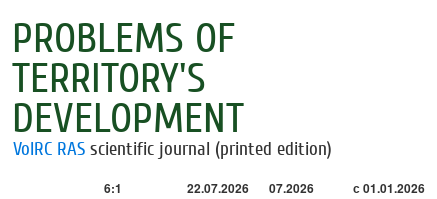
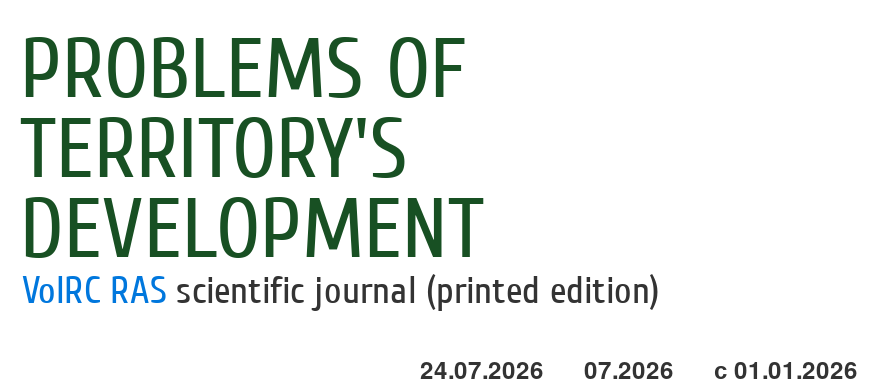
[104,179,249,197] 6:1 | 22.07.2026 -> [420,351,544,387] 24.07.2026

